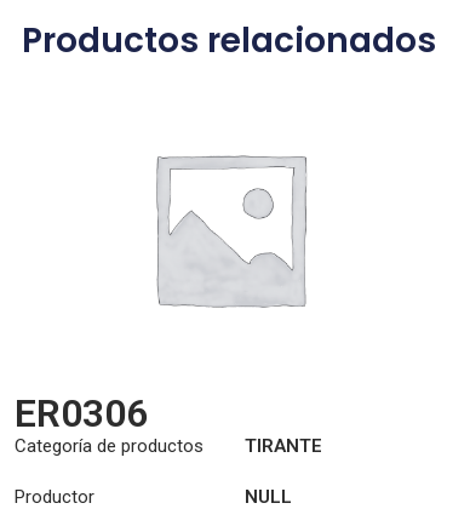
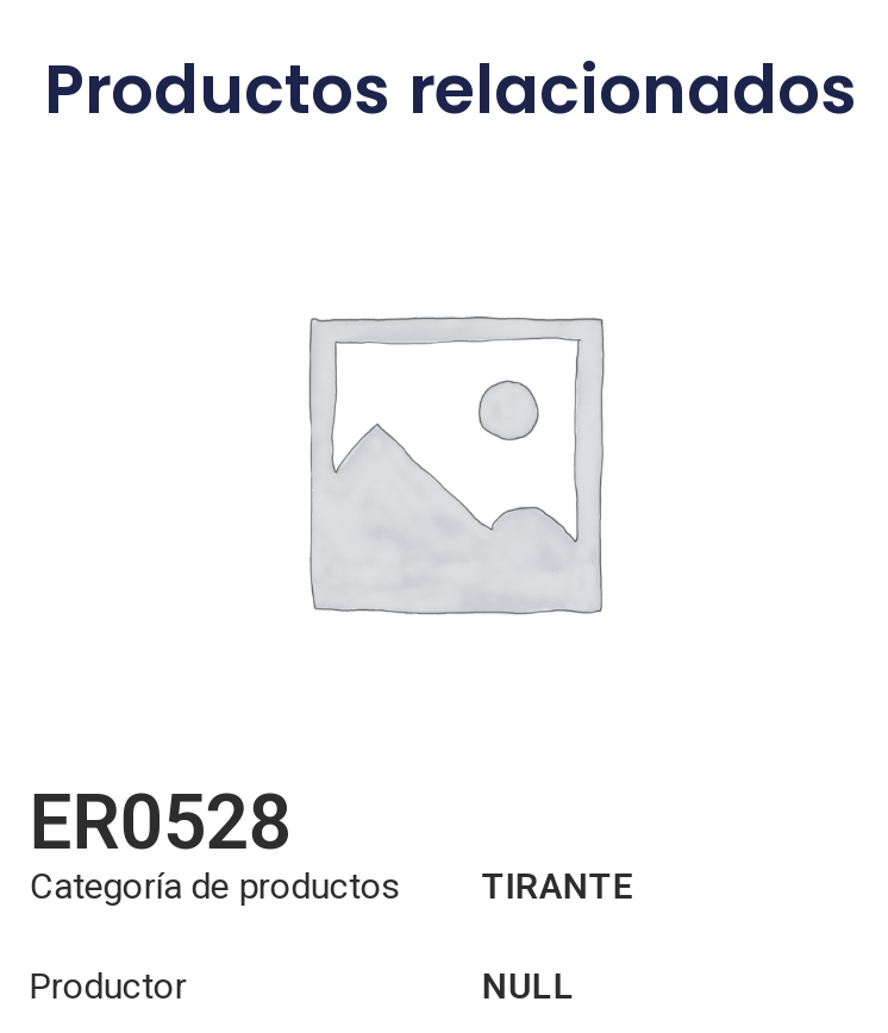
[14,391,148,437] ER0306 -> [30,778,291,869] ER0528

